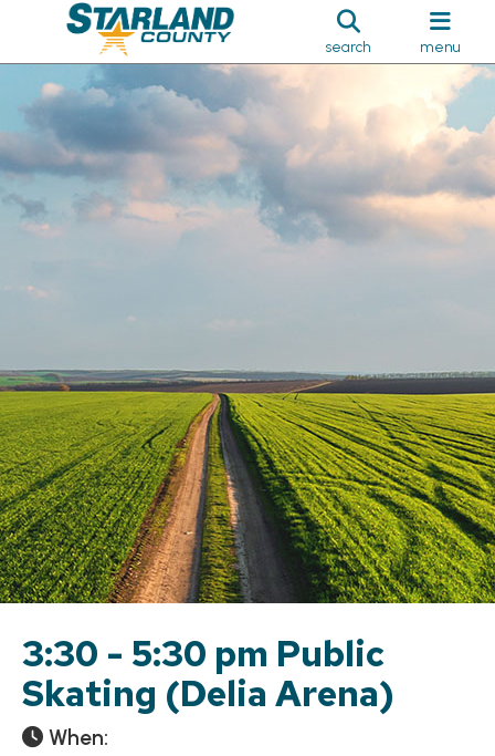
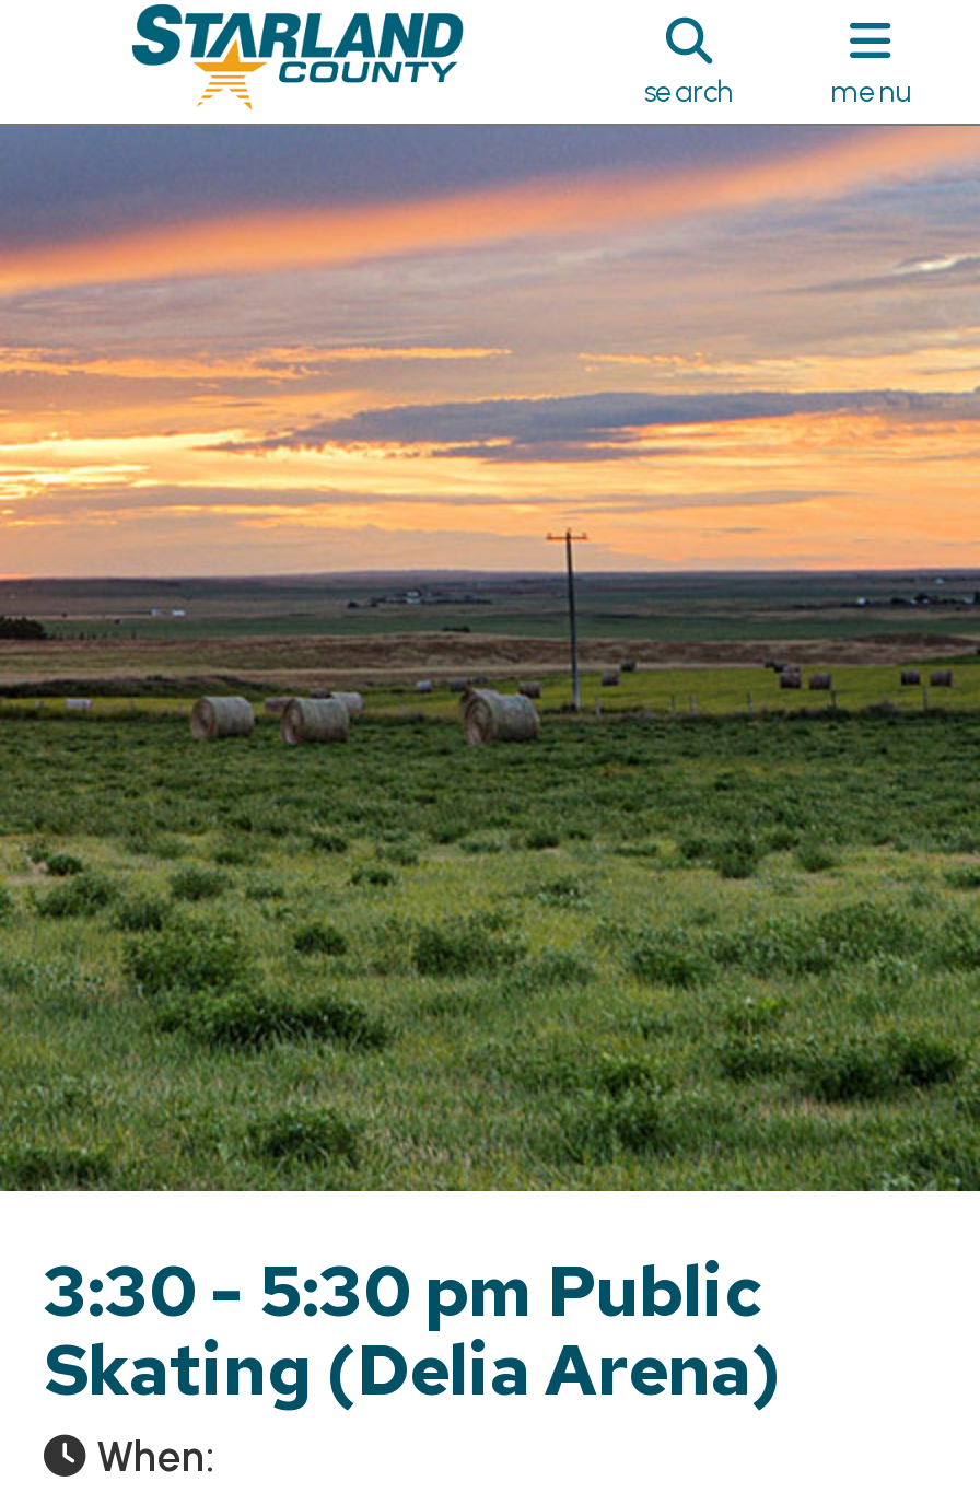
[3,63,492,604] [image] -> [7,124,973,1193] [image]

